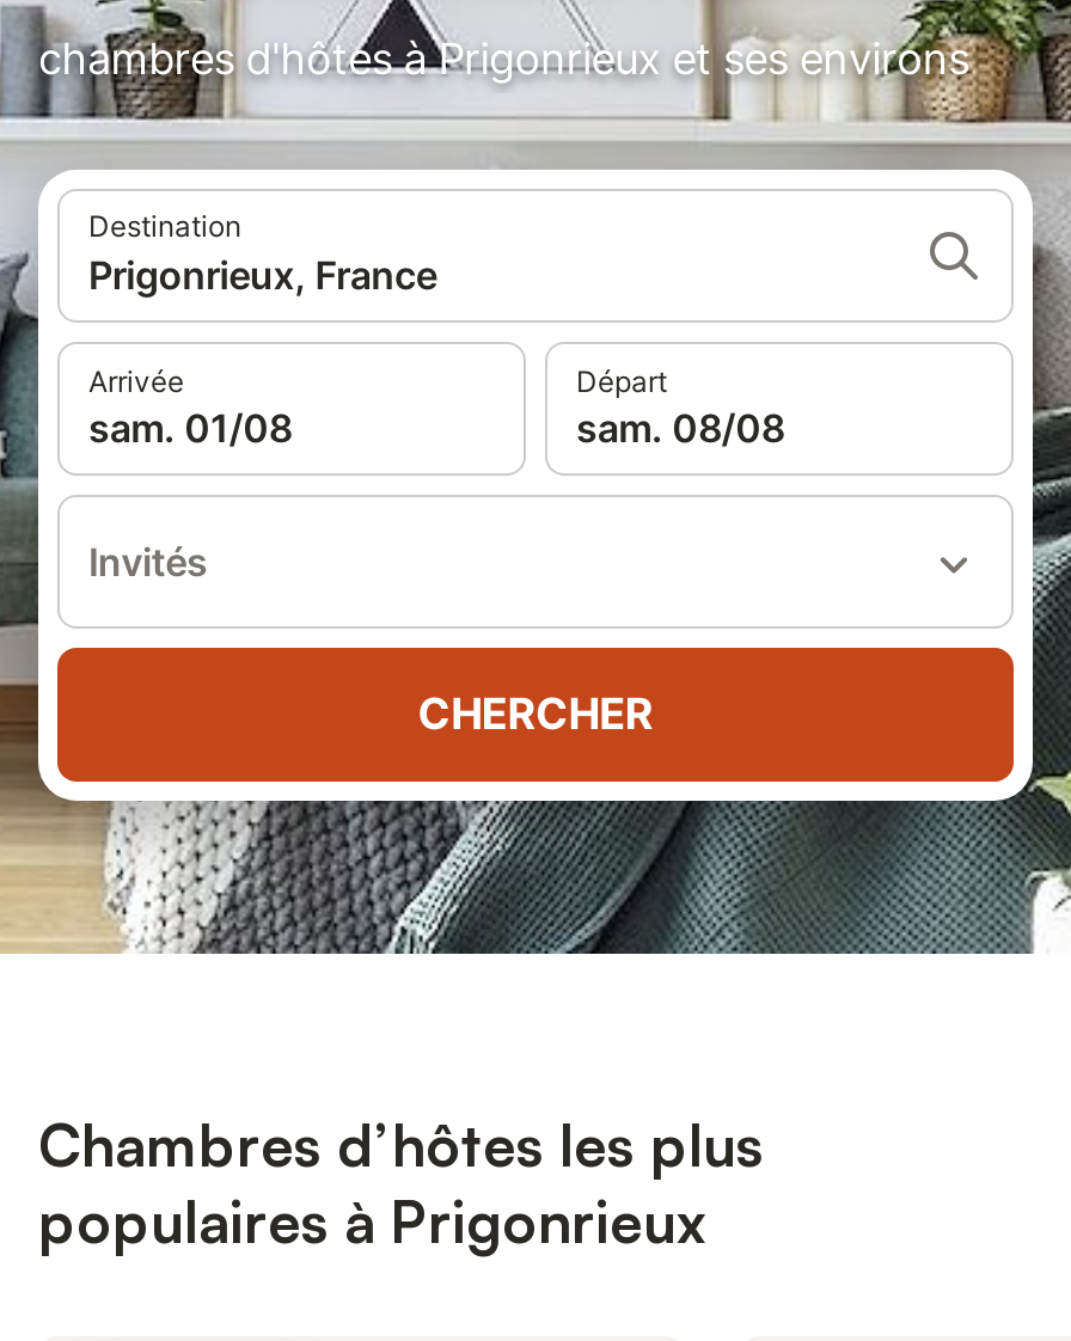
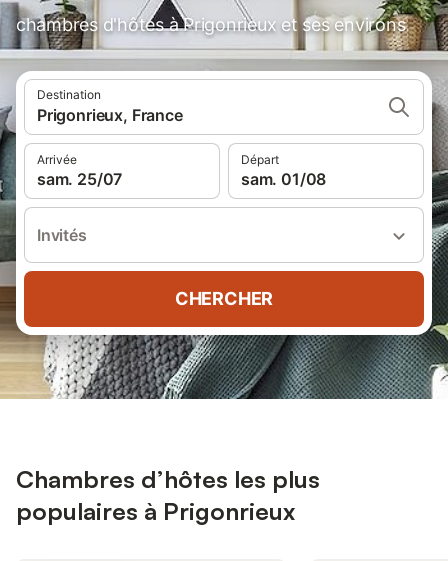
[88,404,292,452] sam. 01/08 -> [37,169,122,189] sam. 25/07
[576,404,785,452] sam. 08/08 -> [241,169,326,189] sam. 01/08

